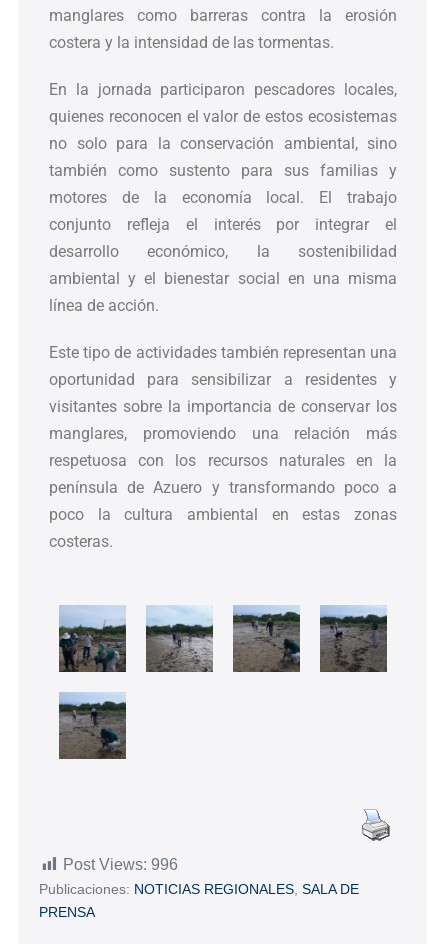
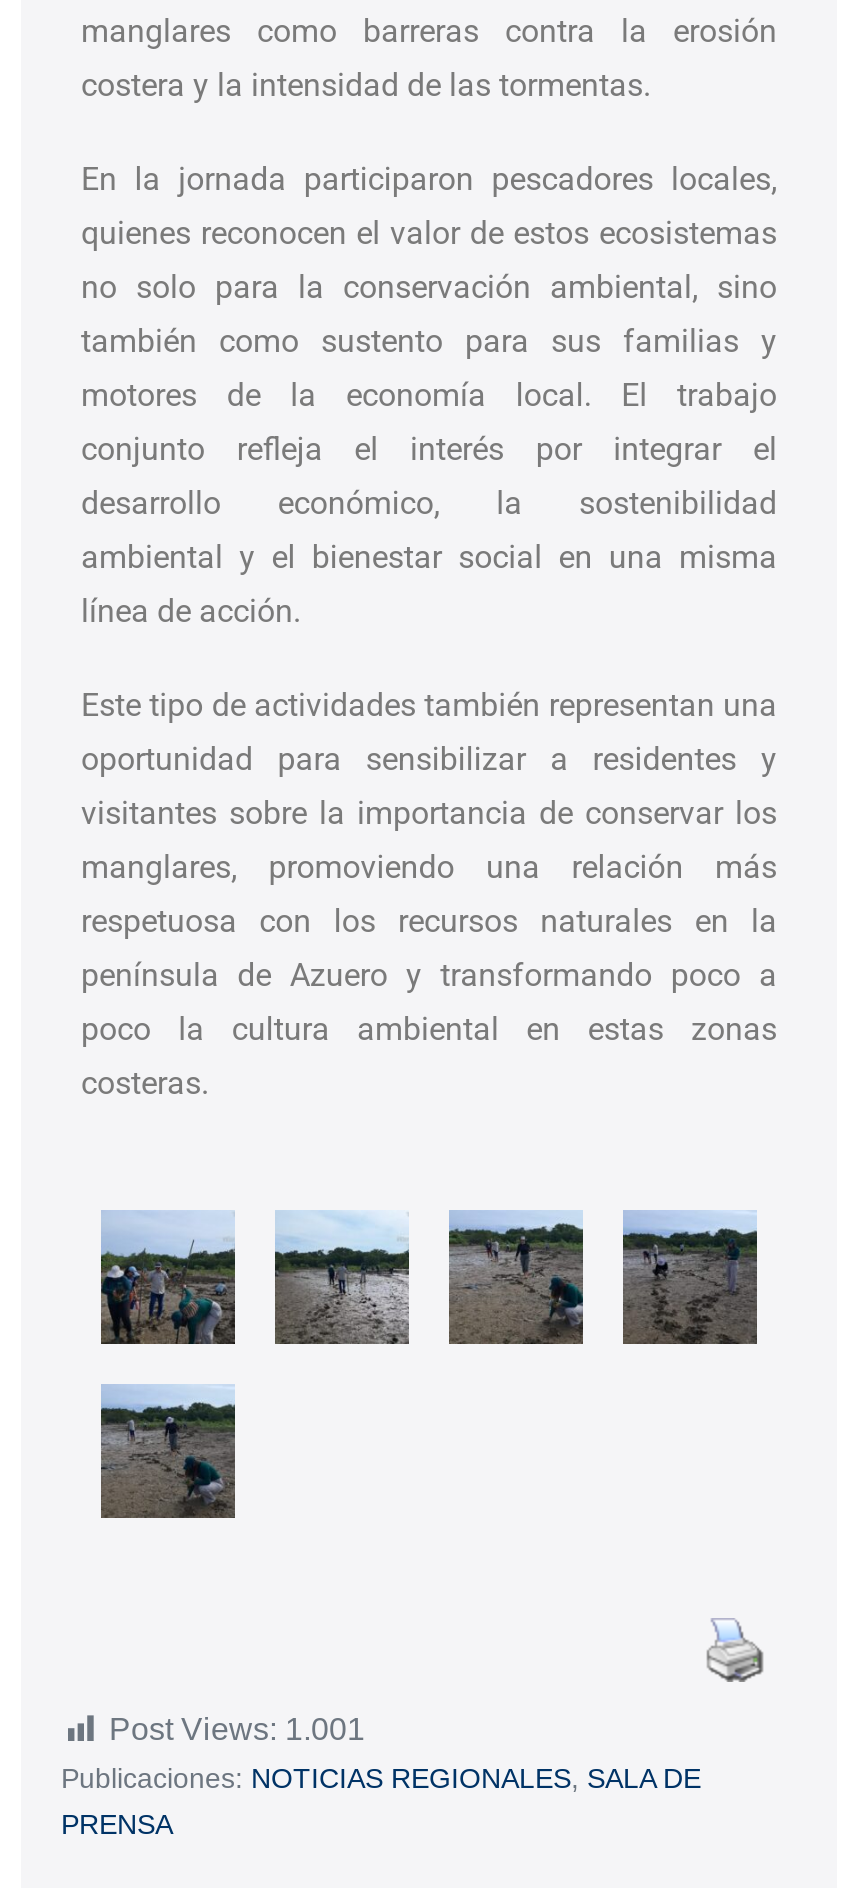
[63,856,178,873] Post Views: 996 -> [109,1712,365,1746] Post Views: 1.001

